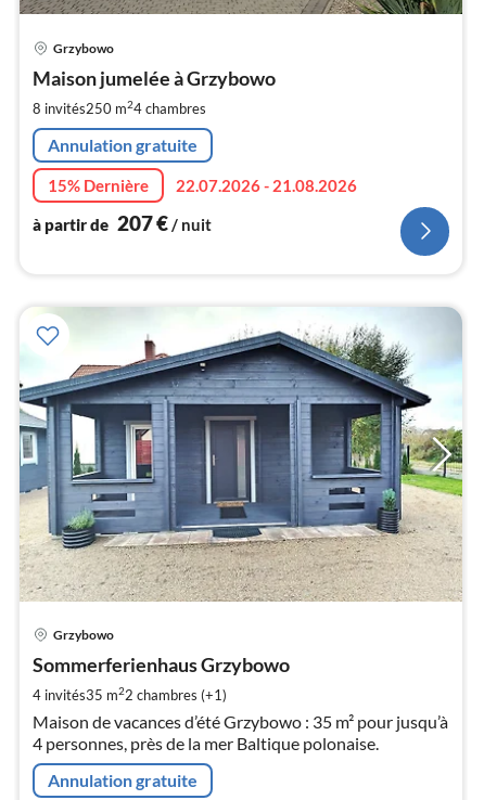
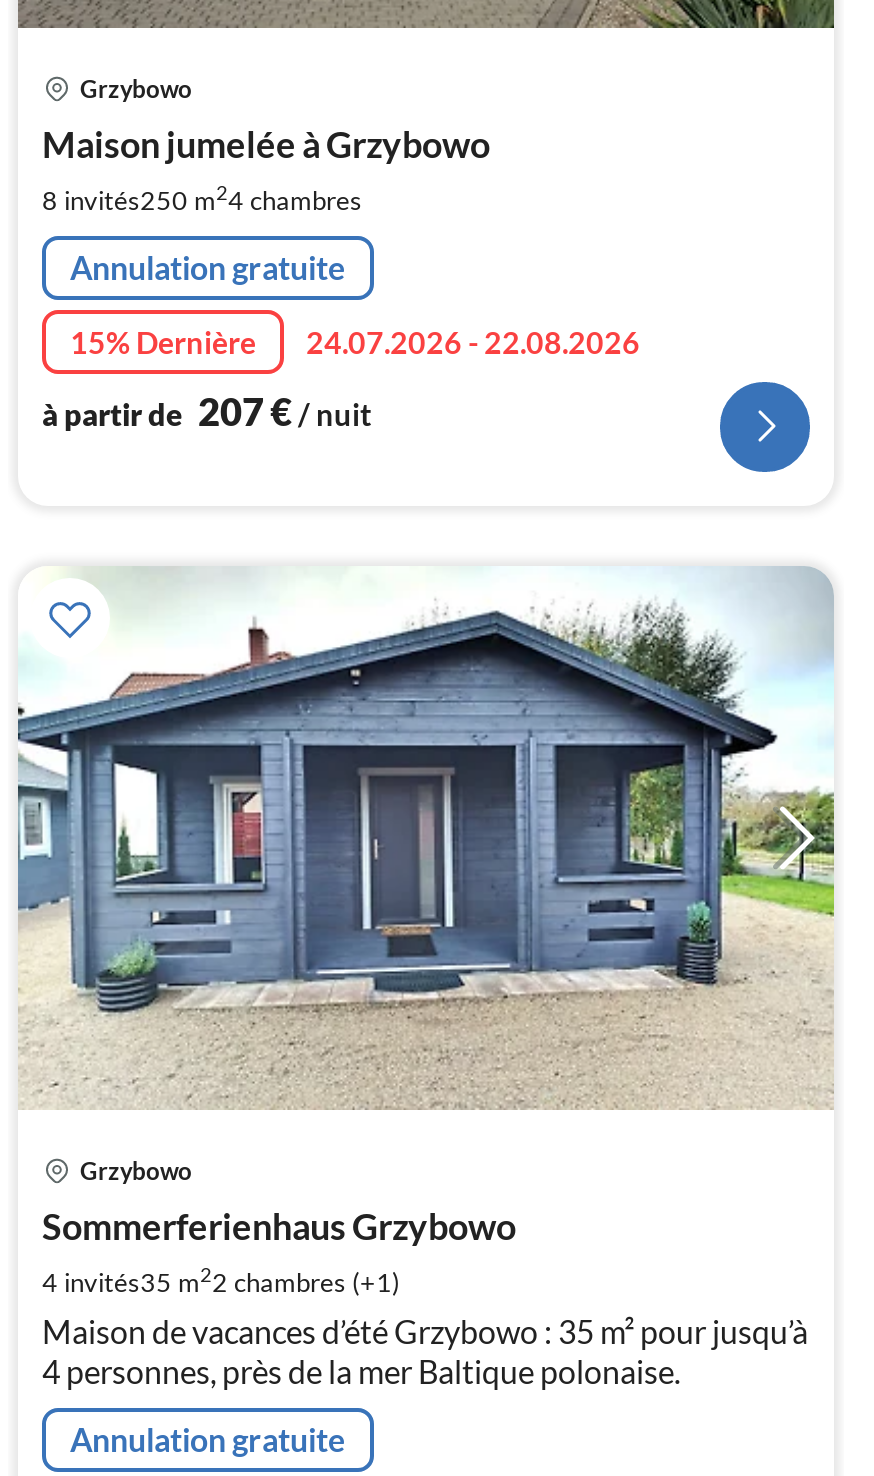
[48,175,357,195] 15% Dernière 22.07.2026 - 21.08.2026 -> [70,323,640,359] 15% Dernière 24.07.2026 - 22.08.2026

